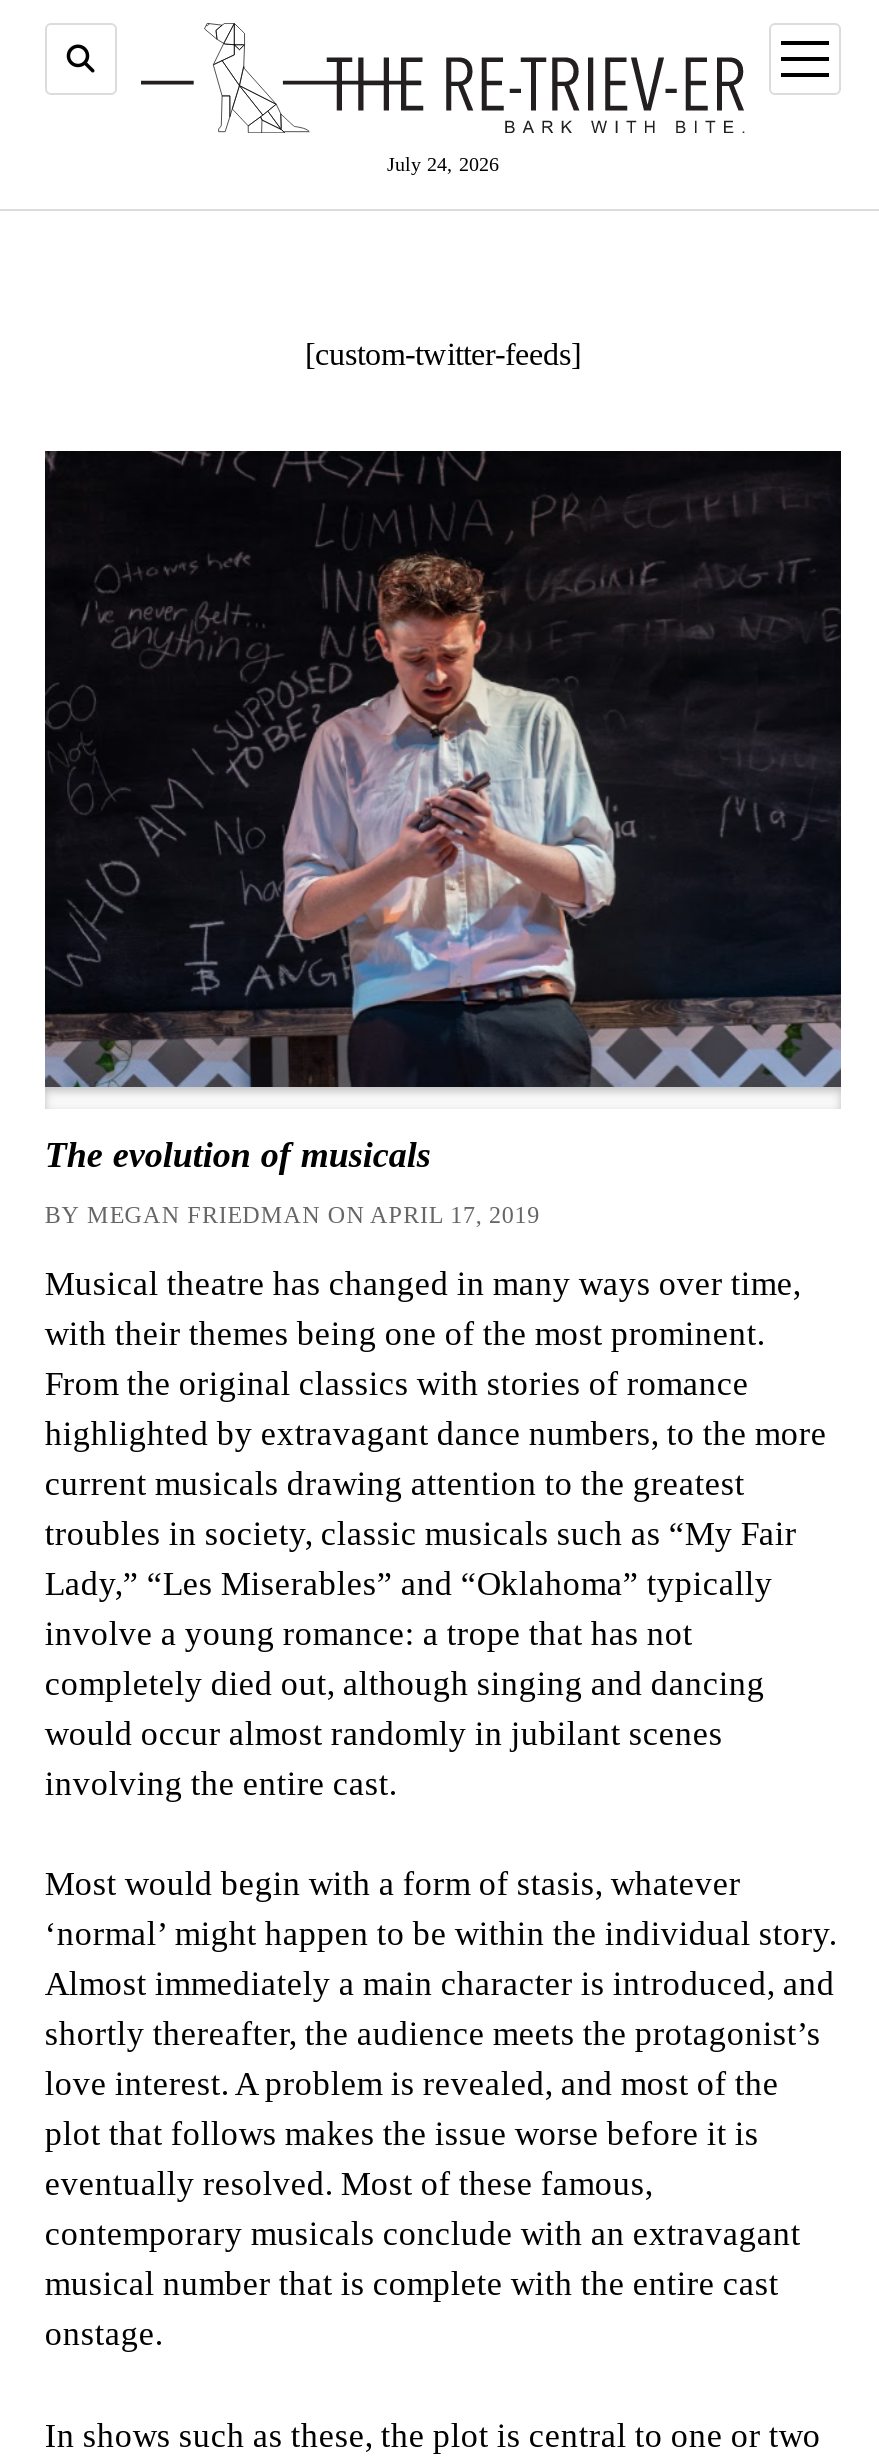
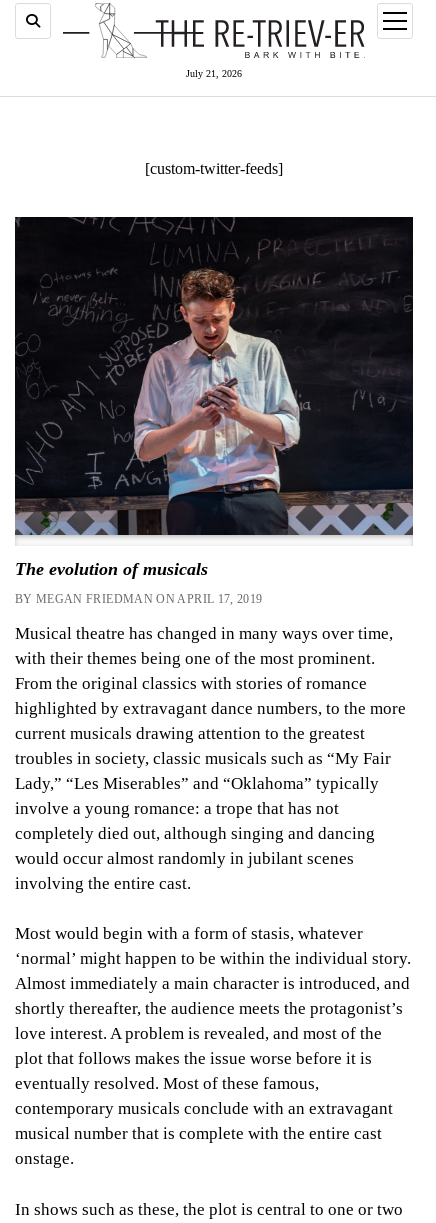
[387,153,499,175] July 24, 2026 -> [186,68,242,79] July 21, 2026

